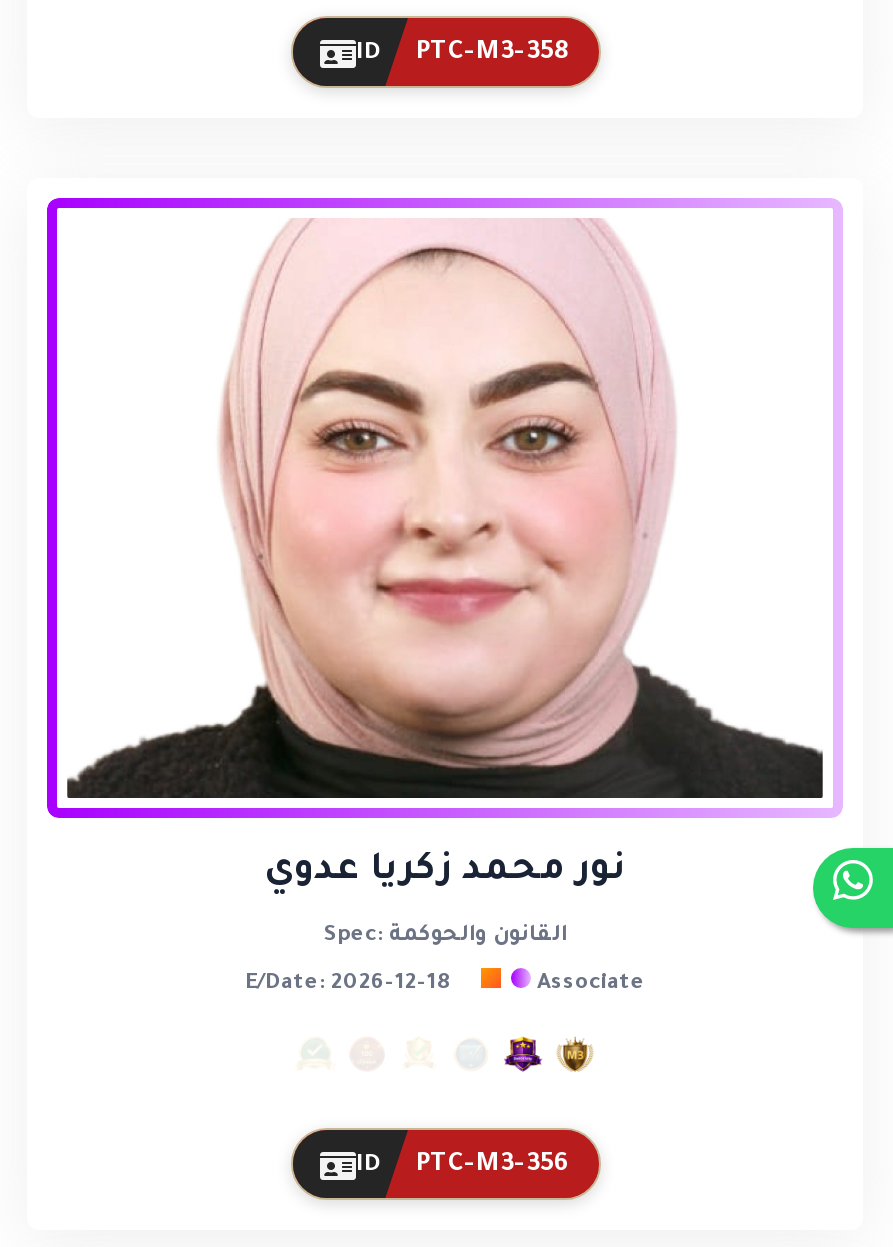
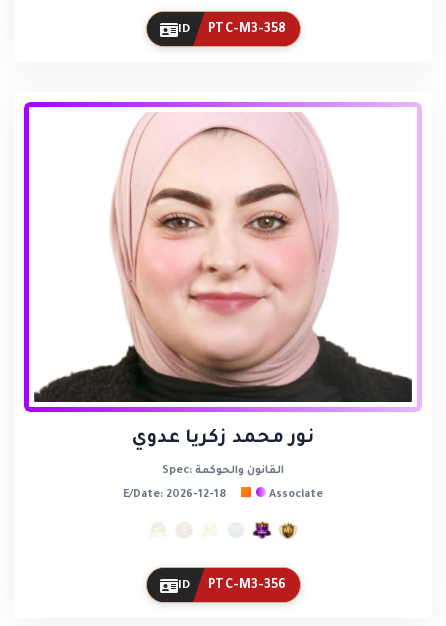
[811,846,887,934] [image] -> none

